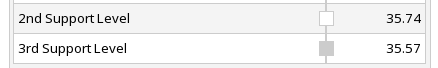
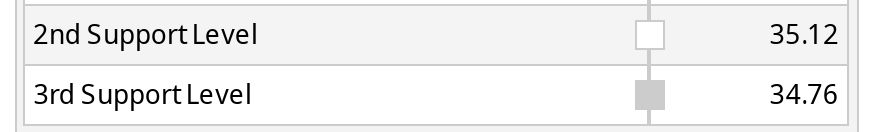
[386,9,421,27] 35.74 -> [769,16,839,52] 35.12
[386,39,421,57] 35.57 -> [769,76,839,112] 34.76

